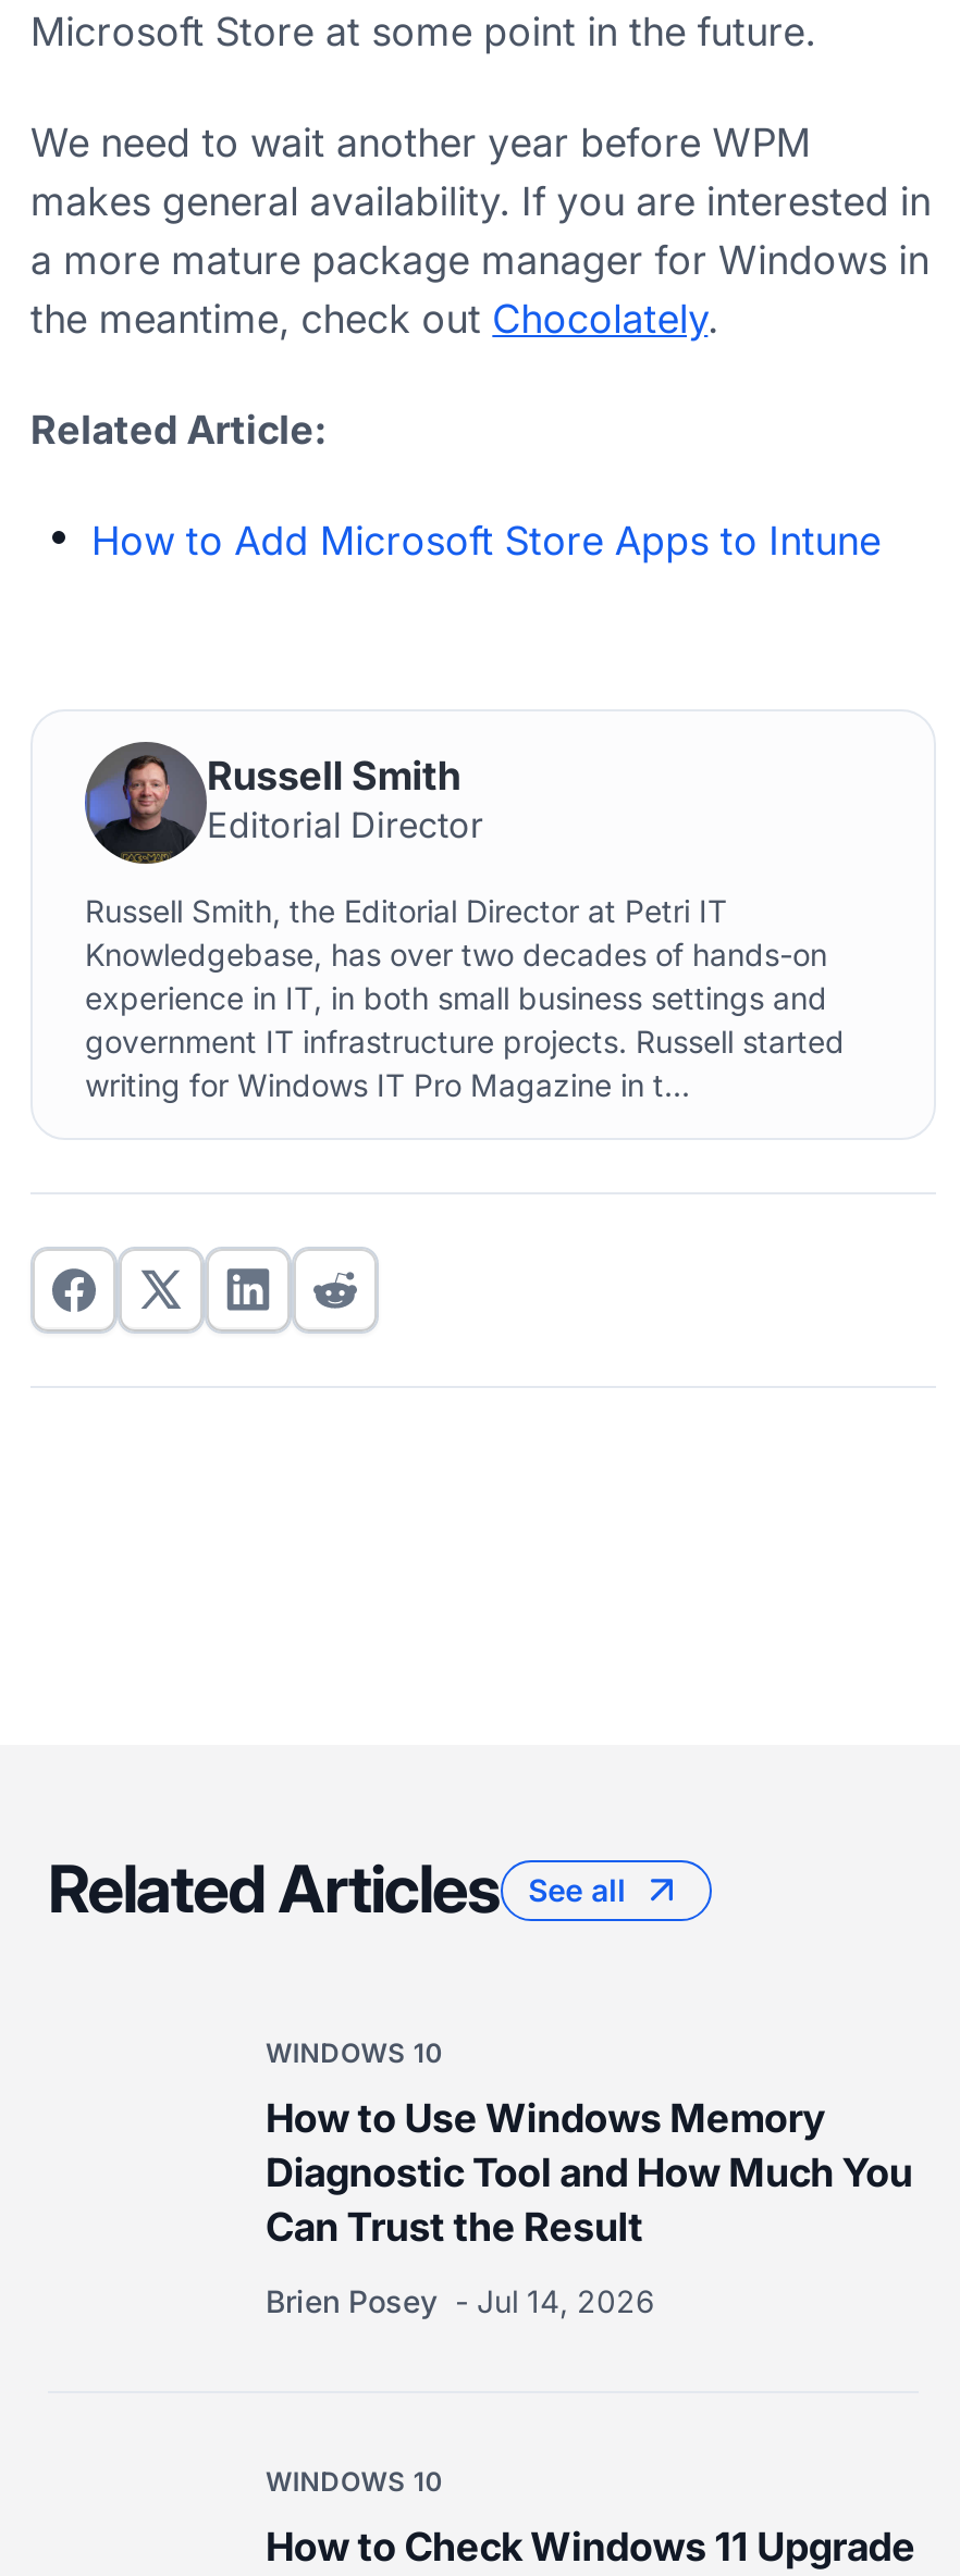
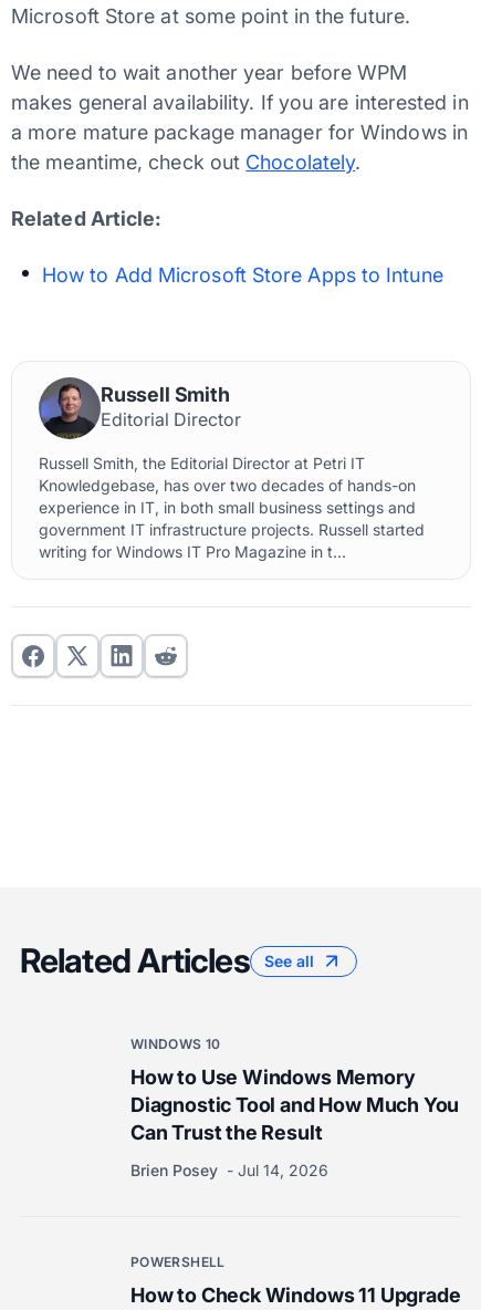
[266,2466,443,2499] WINDOWS 10 -> [130,1254,225,1271] POWERSHELL

